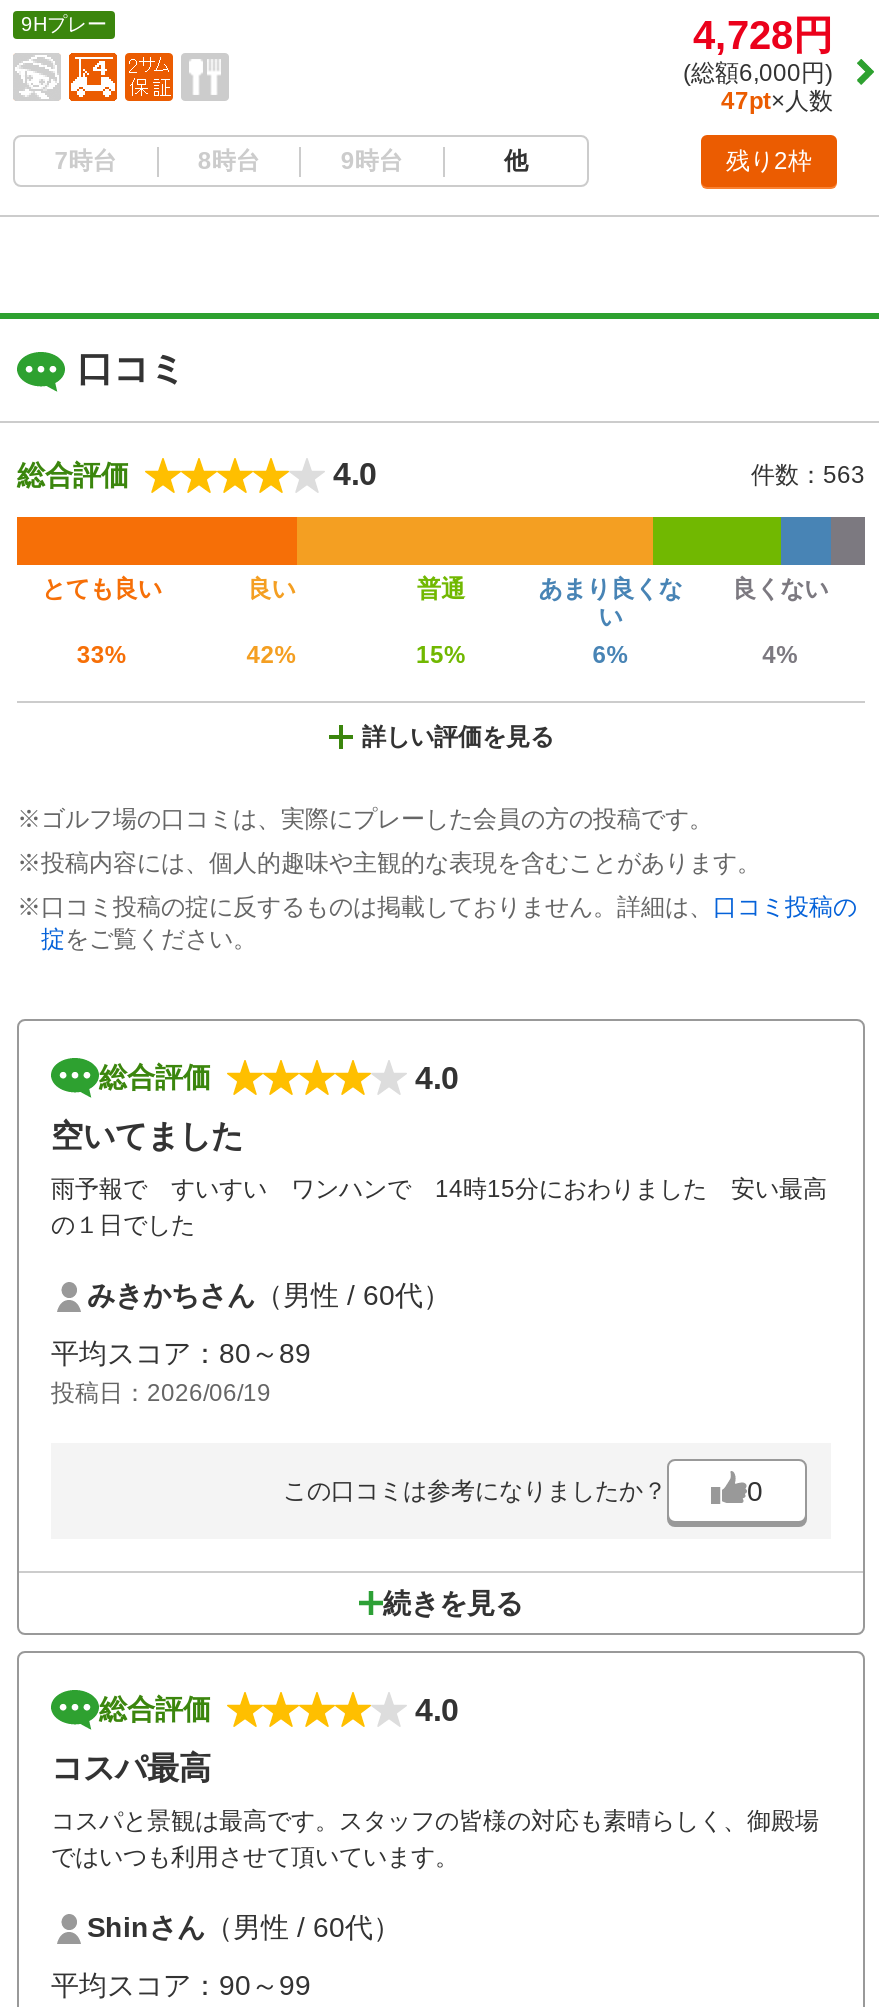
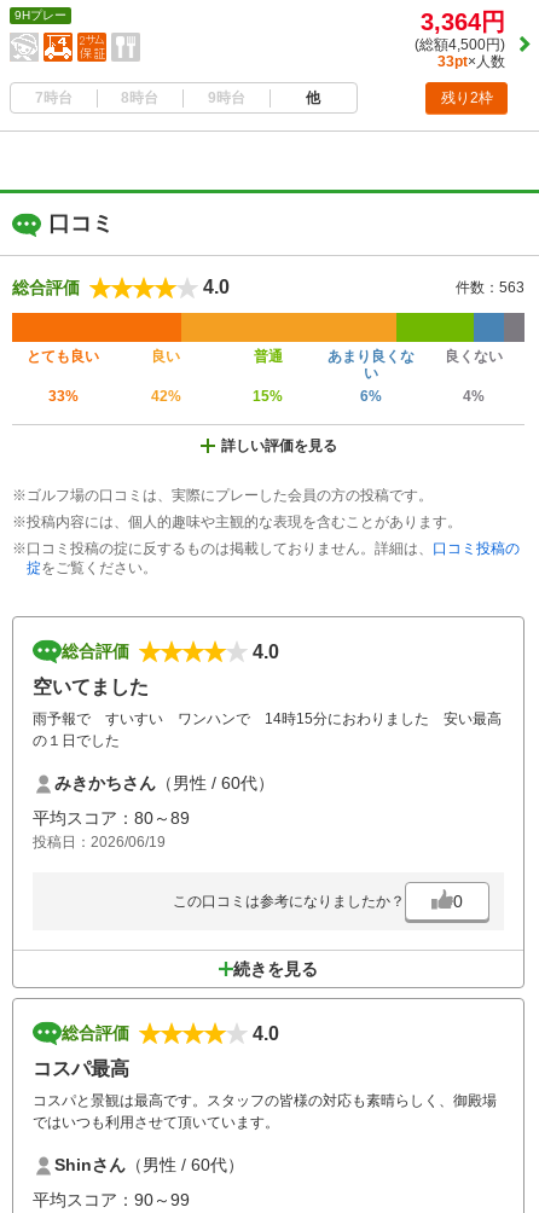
[693,14,833,58] 4,728円 -> [421,9,505,36] 3,364円
[683,60,833,88] (総額6,000円) -> [415,37,505,54] (総額4,500円)
[721,88,833,116] 47pt×人数 -> [437,54,505,71] 33pt×人数

